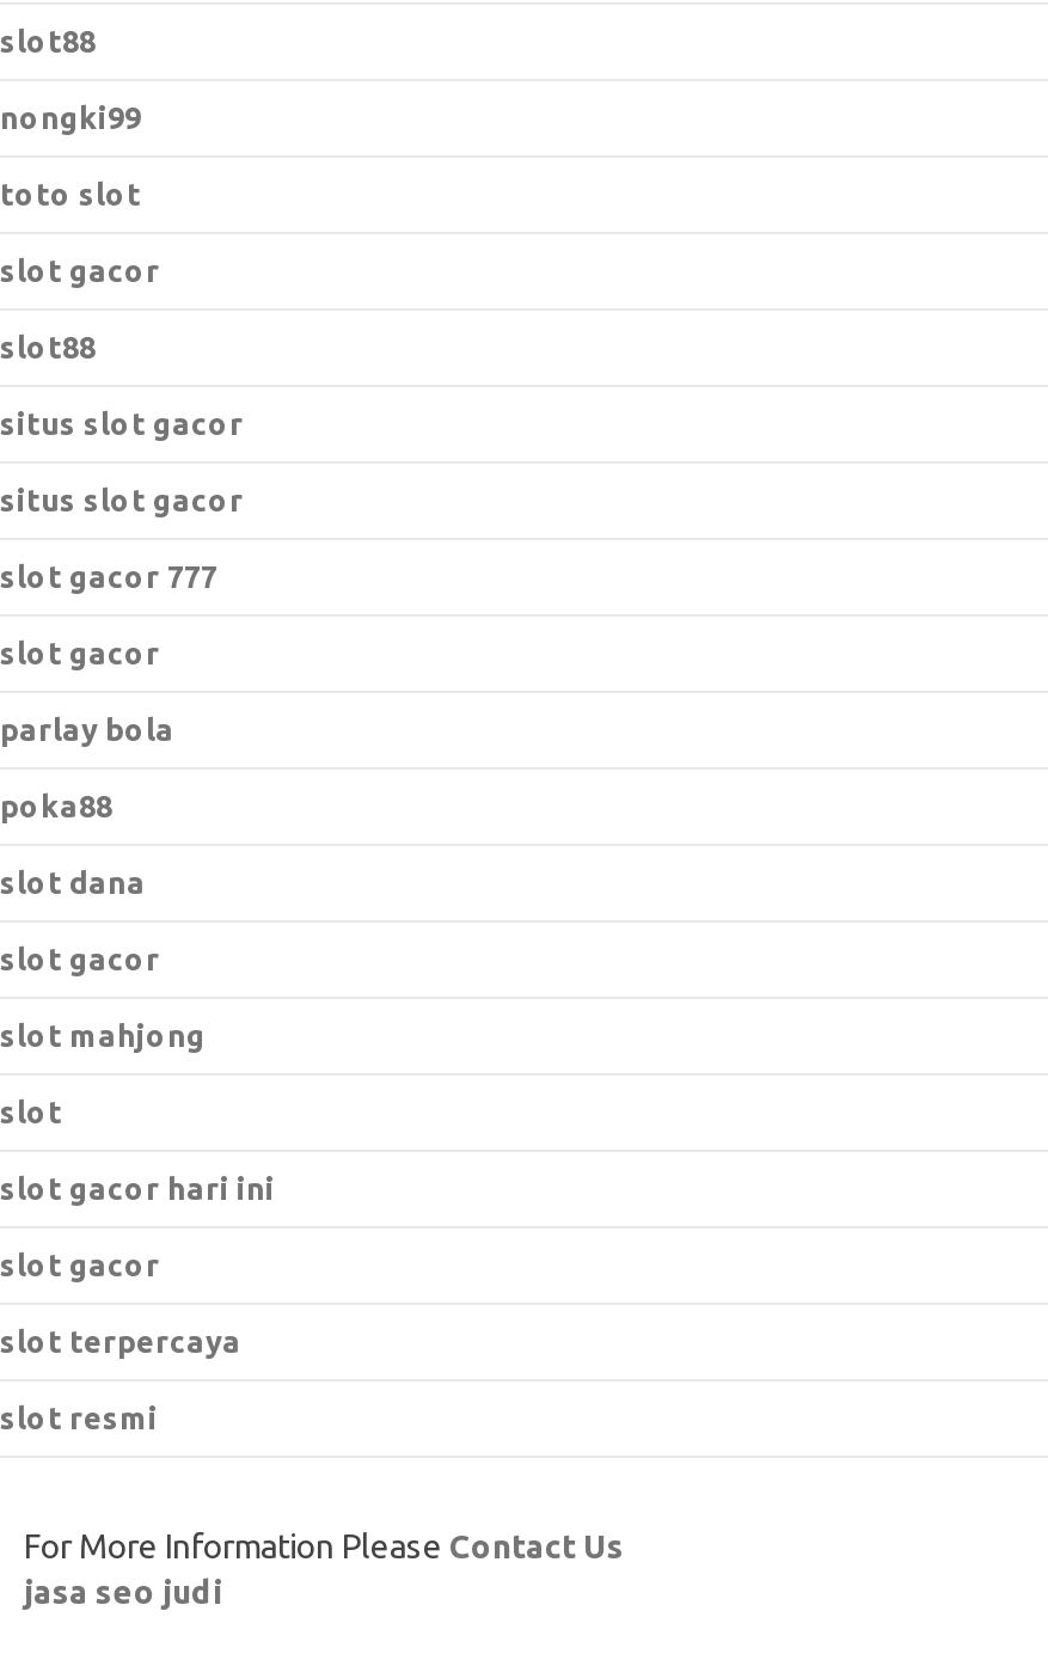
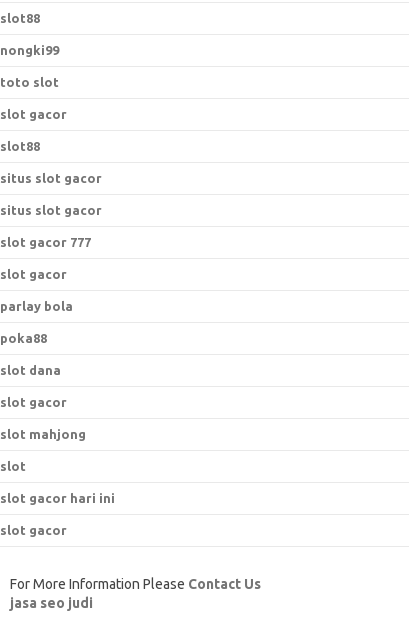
[0,1324,241,1434] slot terpercaya | slot resmi -> none

